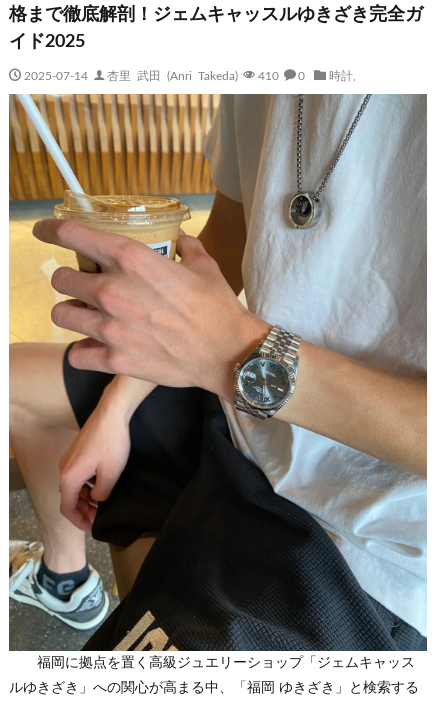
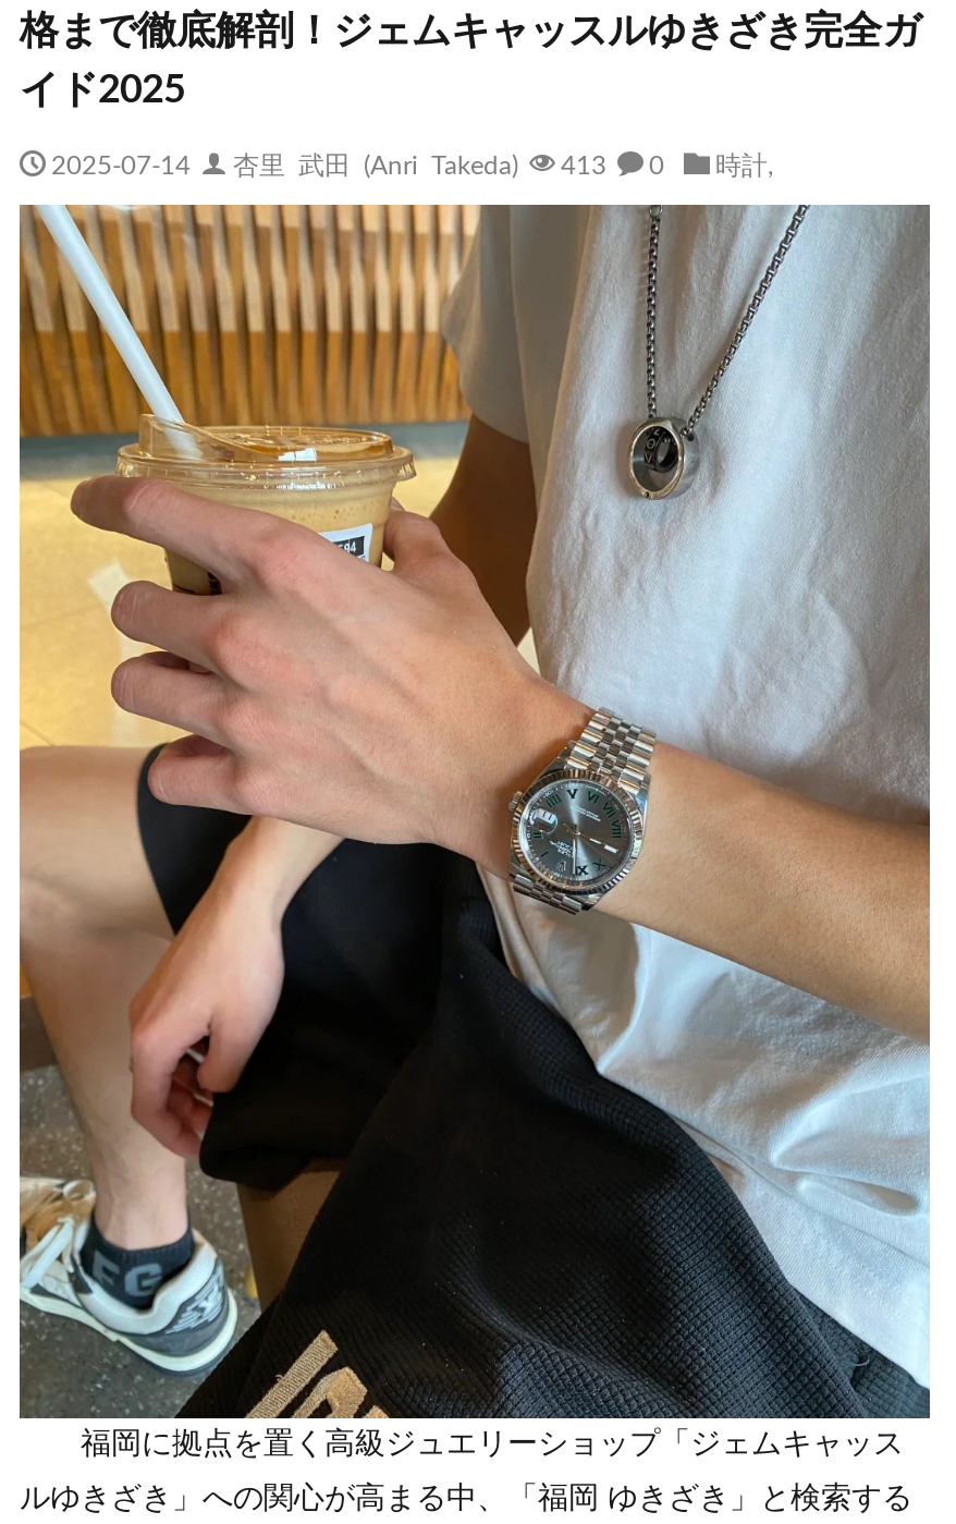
[23,69,355,81] 2025-07-14 杏里 武田 (Anri Takeda) 410 0 時計, -> [51,150,774,176] 2025-07-14 杏里 武田 (Anri Takeda) 413 0 時計,

